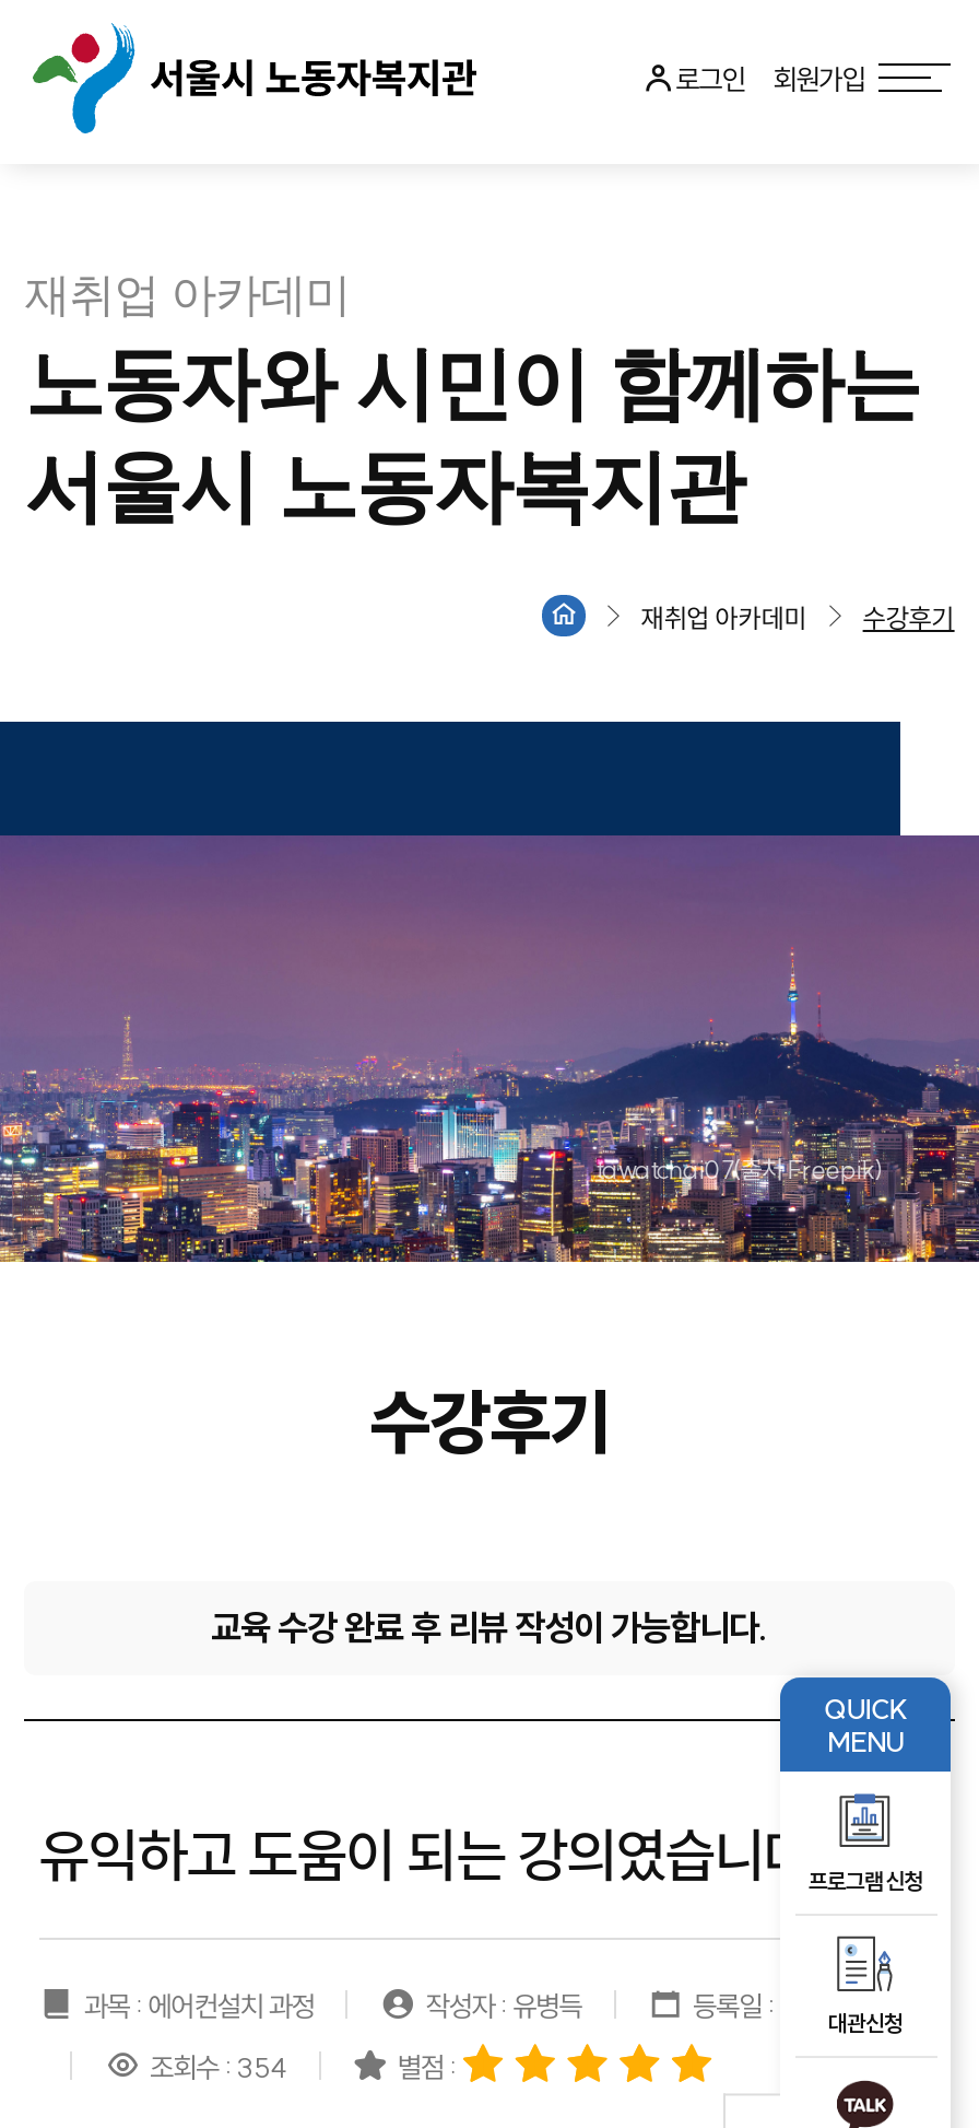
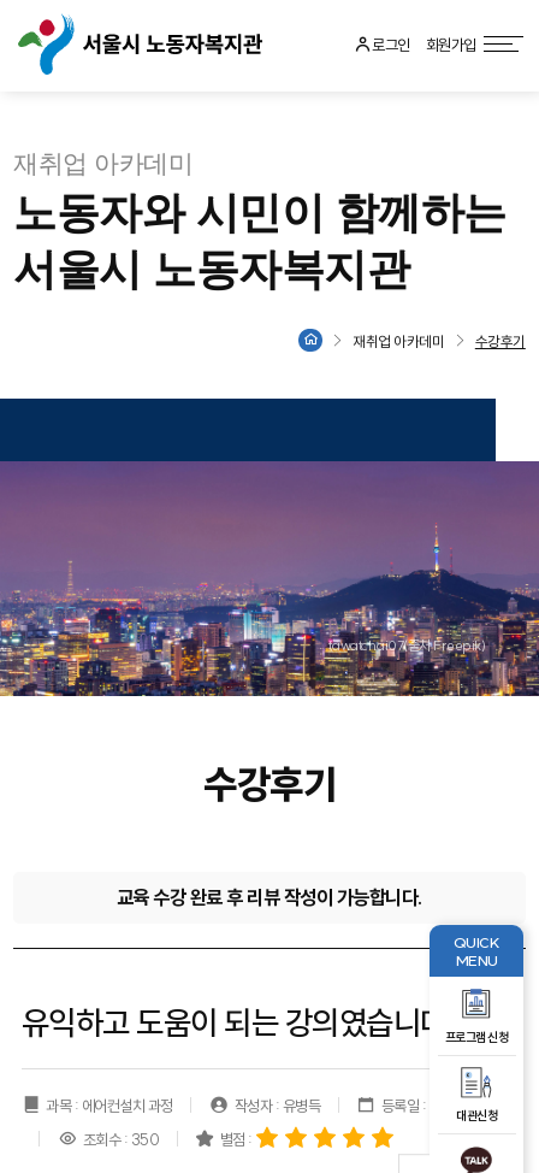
[150,2048,286,2083] 조회수 : 354 -> [82,1129,159,1148] 조회수 : 350

